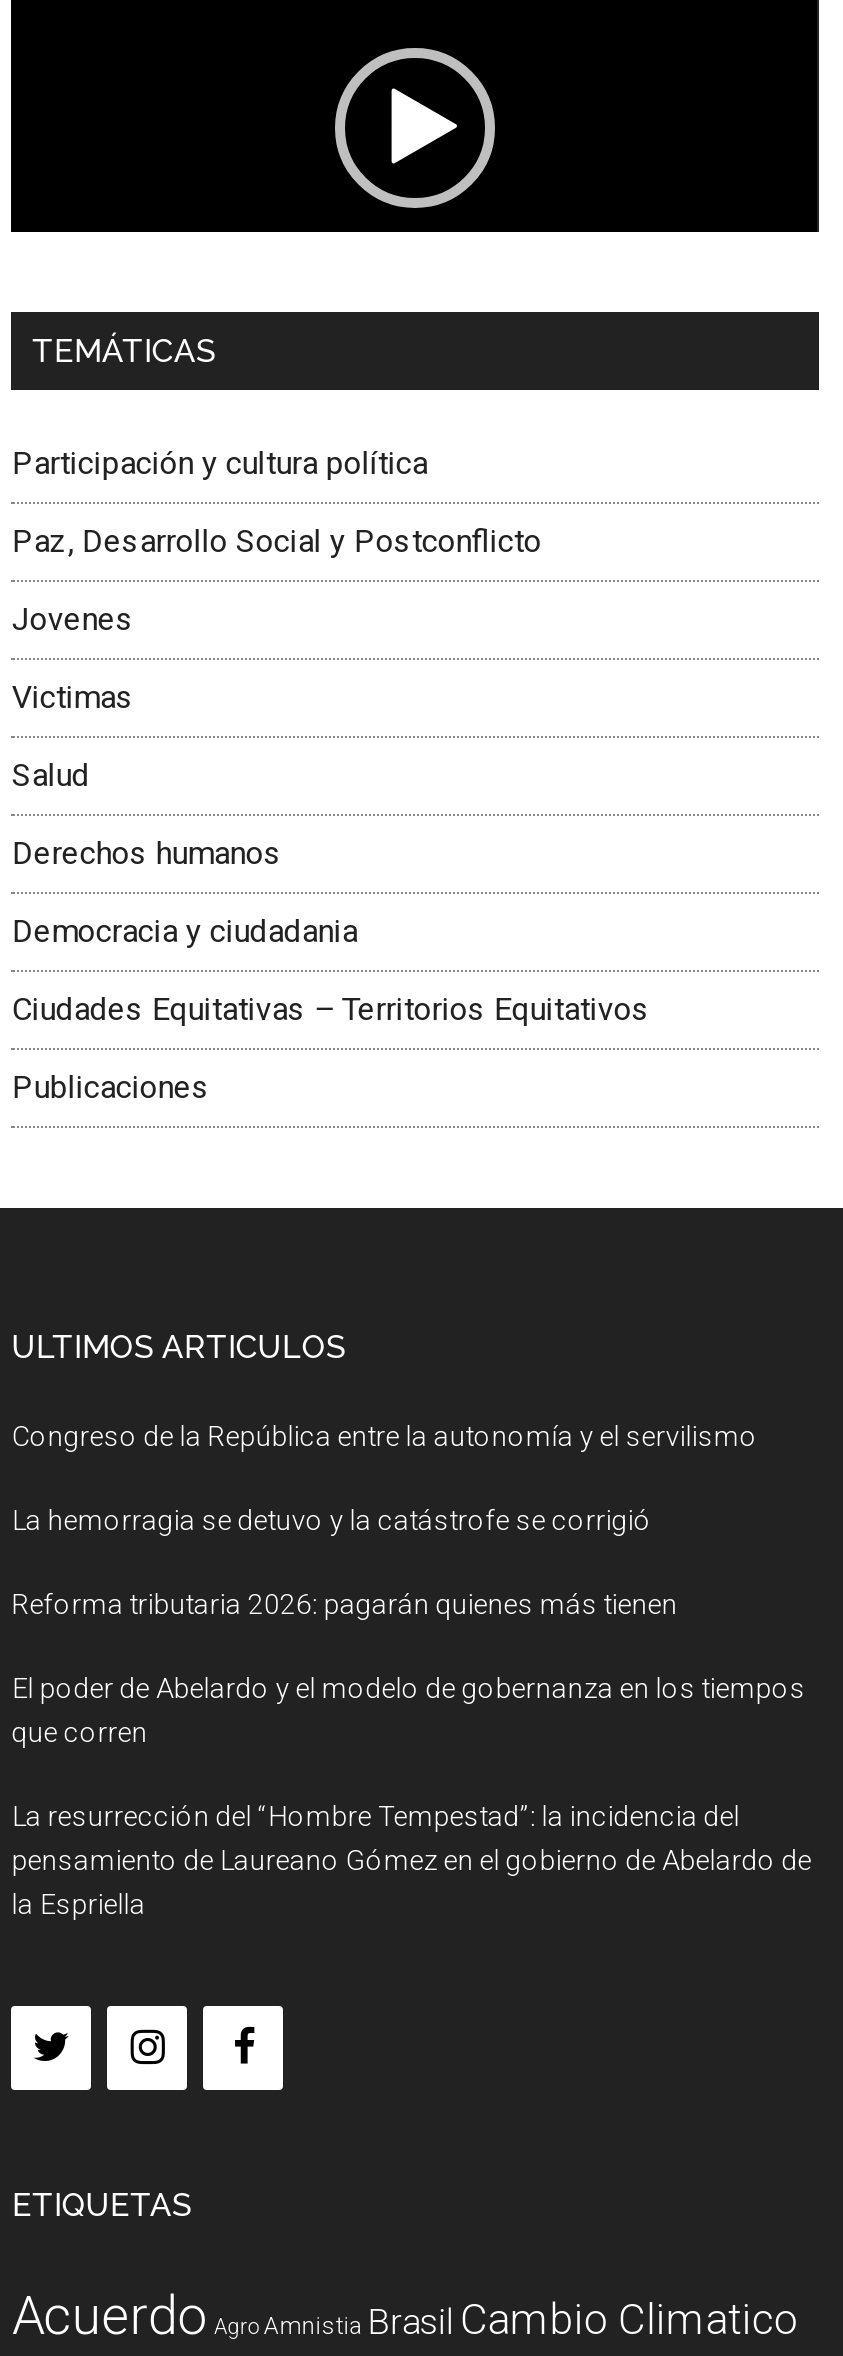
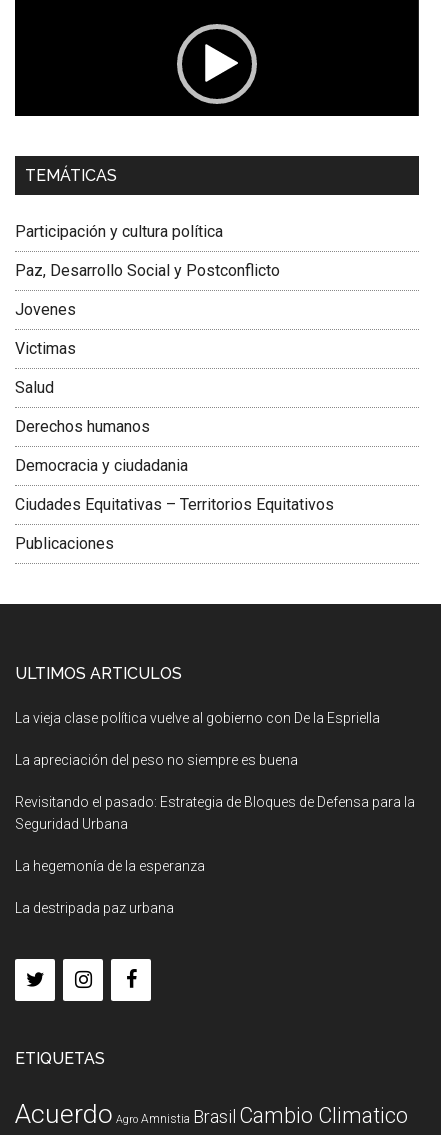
[12,1419,758,1451] Congreso de la República entre la autonomía y el servilismo -> [15,710,380,726] La vieja clase política vuelve al gobierno con De la Espriella
[12,1503,652,1535] La hemorragia se detuvo y la catástrofe se corrigió -> [15,752,298,768] La apreciación del peso no siempre es buena
[12,1587,678,1619] Reforma tributaria 2026: pagarán quienes más tienen -> [15,794,415,832] Revisitando el pasado: Estrategia de Bloques de Defensa para la | Seguridad Urbana
[12,1671,806,1747] El poder de Abelardo y el modelo de gobernanza en los tiempos | que corren -> [15,858,205,874] La hegemonía de la esperanza
[12,1799,812,1919] La resurrección del “Hombre Tempestad”: la incidencia del | pensamiento de Laureano Gómez en el gobierno de Abelardo de | la Espriella -> [15,900,174,916] La destripada paz urbana

